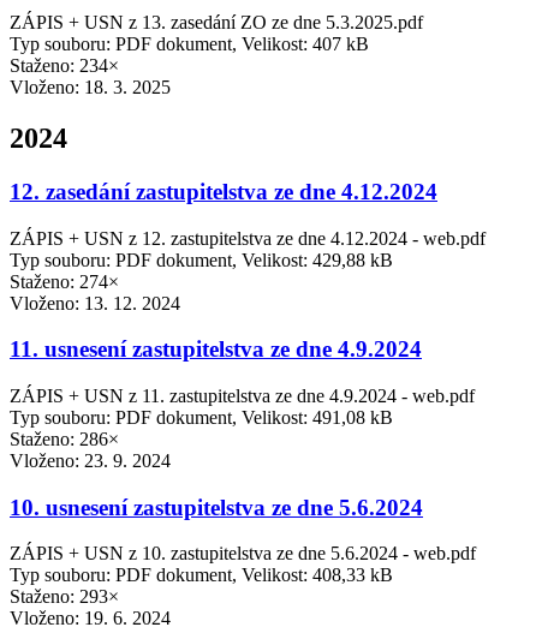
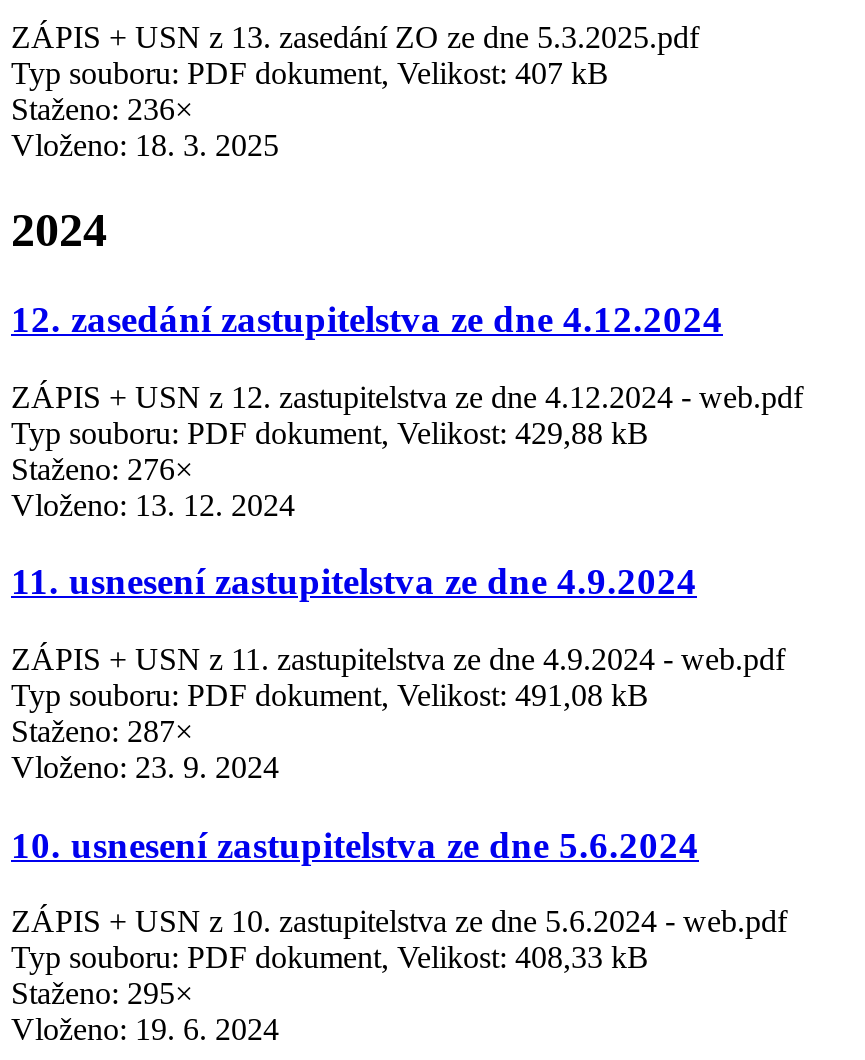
[10,55,119,76] Staženo: 234× -> [11,92,193,126] Staženo: 236×
[10,271,119,291] Staženo: 274× -> [11,451,193,485] Staženo: 276×
[10,429,119,449] Staženo: 286× -> [11,714,193,748] Staženo: 287×
[10,587,119,607] Staženo: 293× -> [11,977,193,1011] Staženo: 295×

